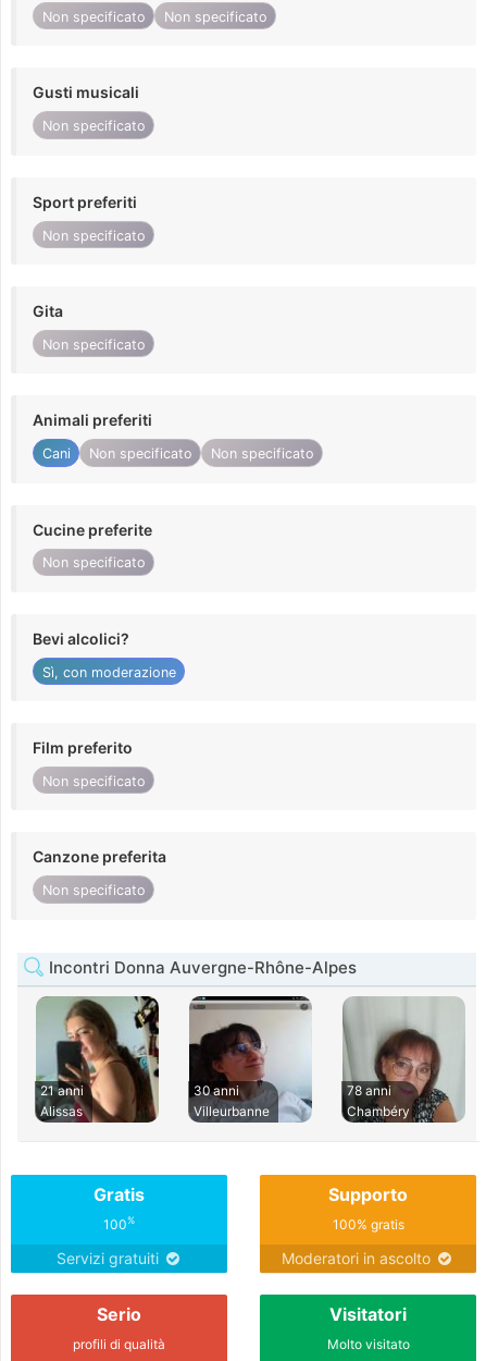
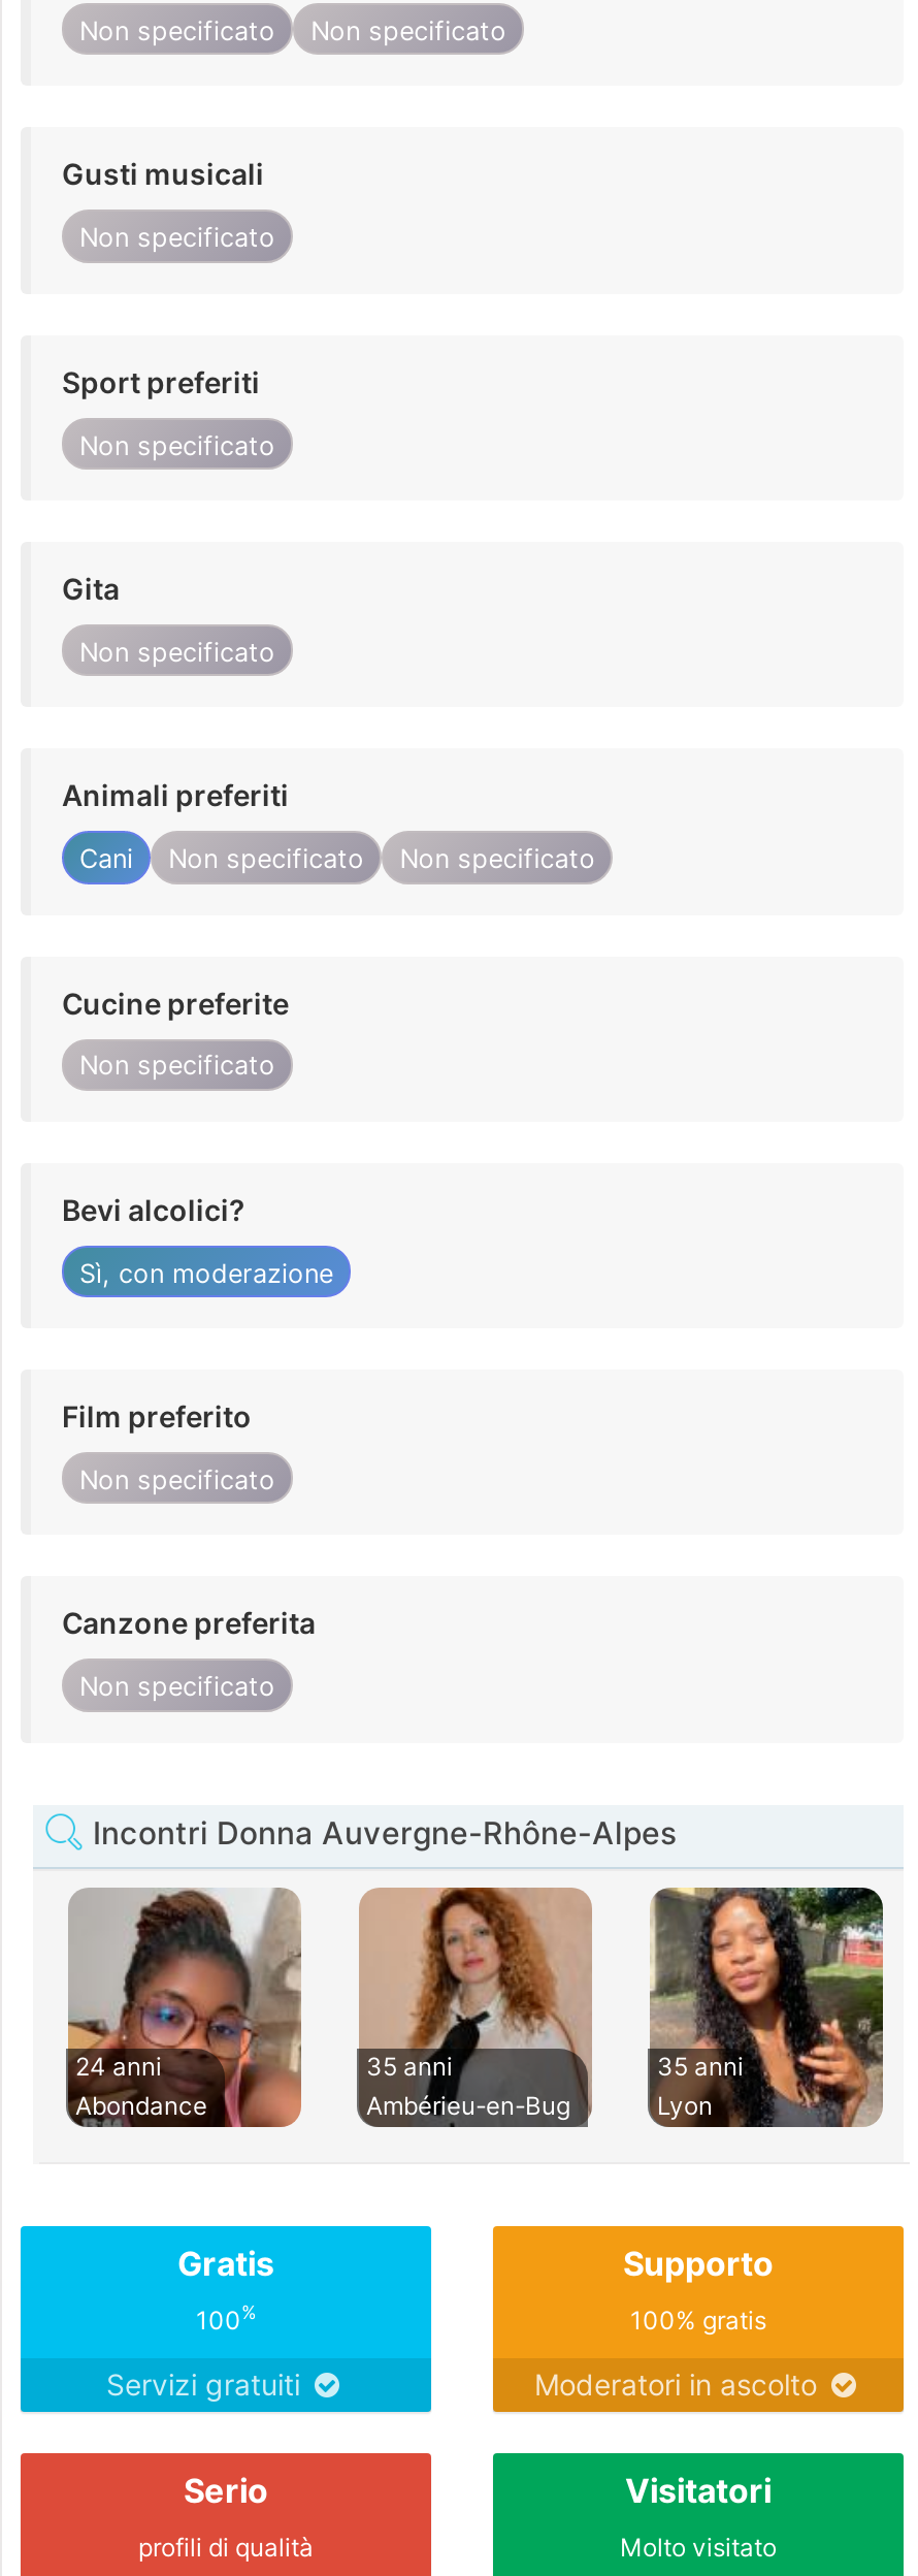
[36,995,160,1124] [image] | 21 anni | Alissas -> [68,1888,301,2129] [image] | 24 anni | Abondance
[188,995,312,1119] [image] | 30 anni | Villeurbanne -> [359,1886,592,2120] [image] | 35 anni | Ambérieu-en-Bug
[342,996,465,1123] [image] | 78 anni | Chambéry -> [650,1886,885,2127] [image] | 35 anni | Lyon

